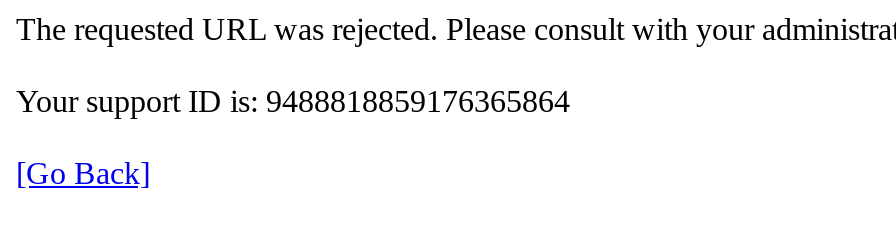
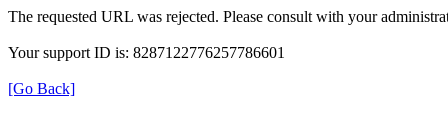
[16,84,570,118] Your support ID is: 9488818859176365864 -> [8,44,285,61] Your support ID is: 8287122776257786601

